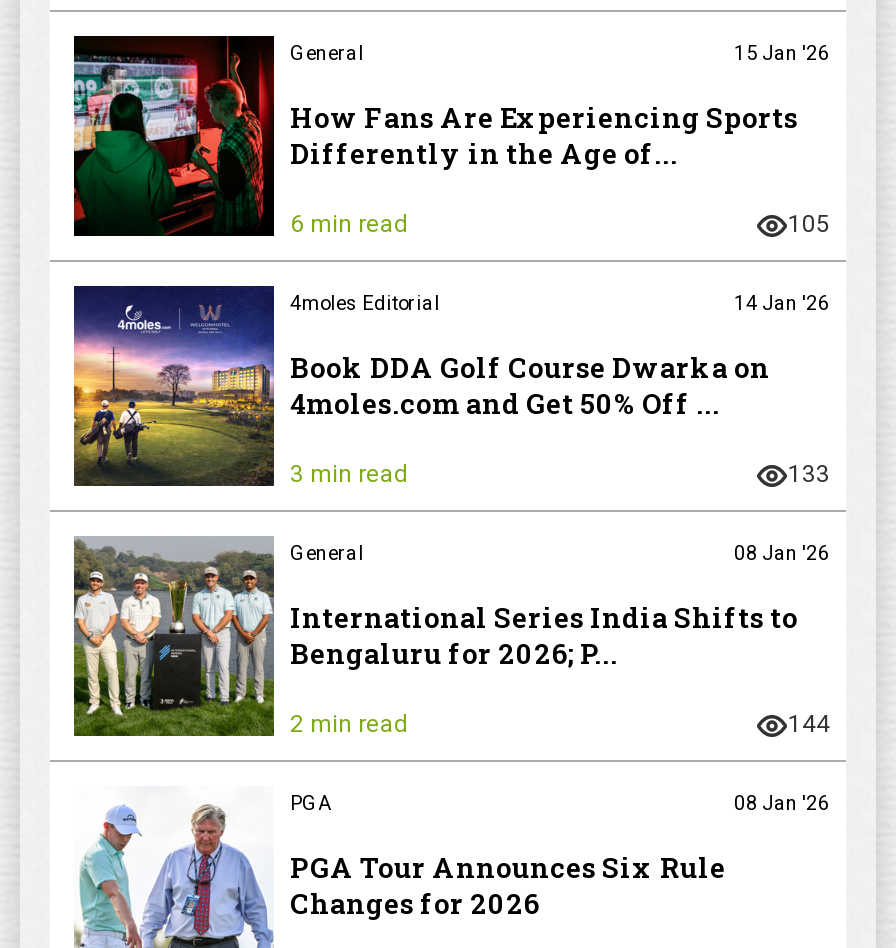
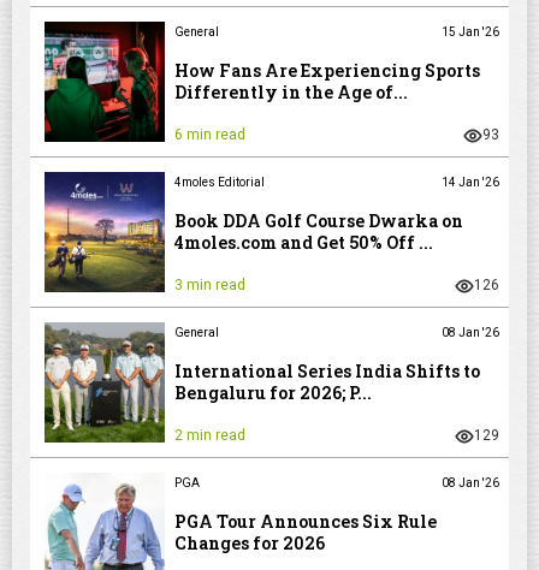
[788,211,830,239] 105 -> [482,127,499,143] 93
[788,461,830,489] 133 -> [474,277,499,294] 126
[788,711,830,739] 144 -> [474,427,499,444] 129

